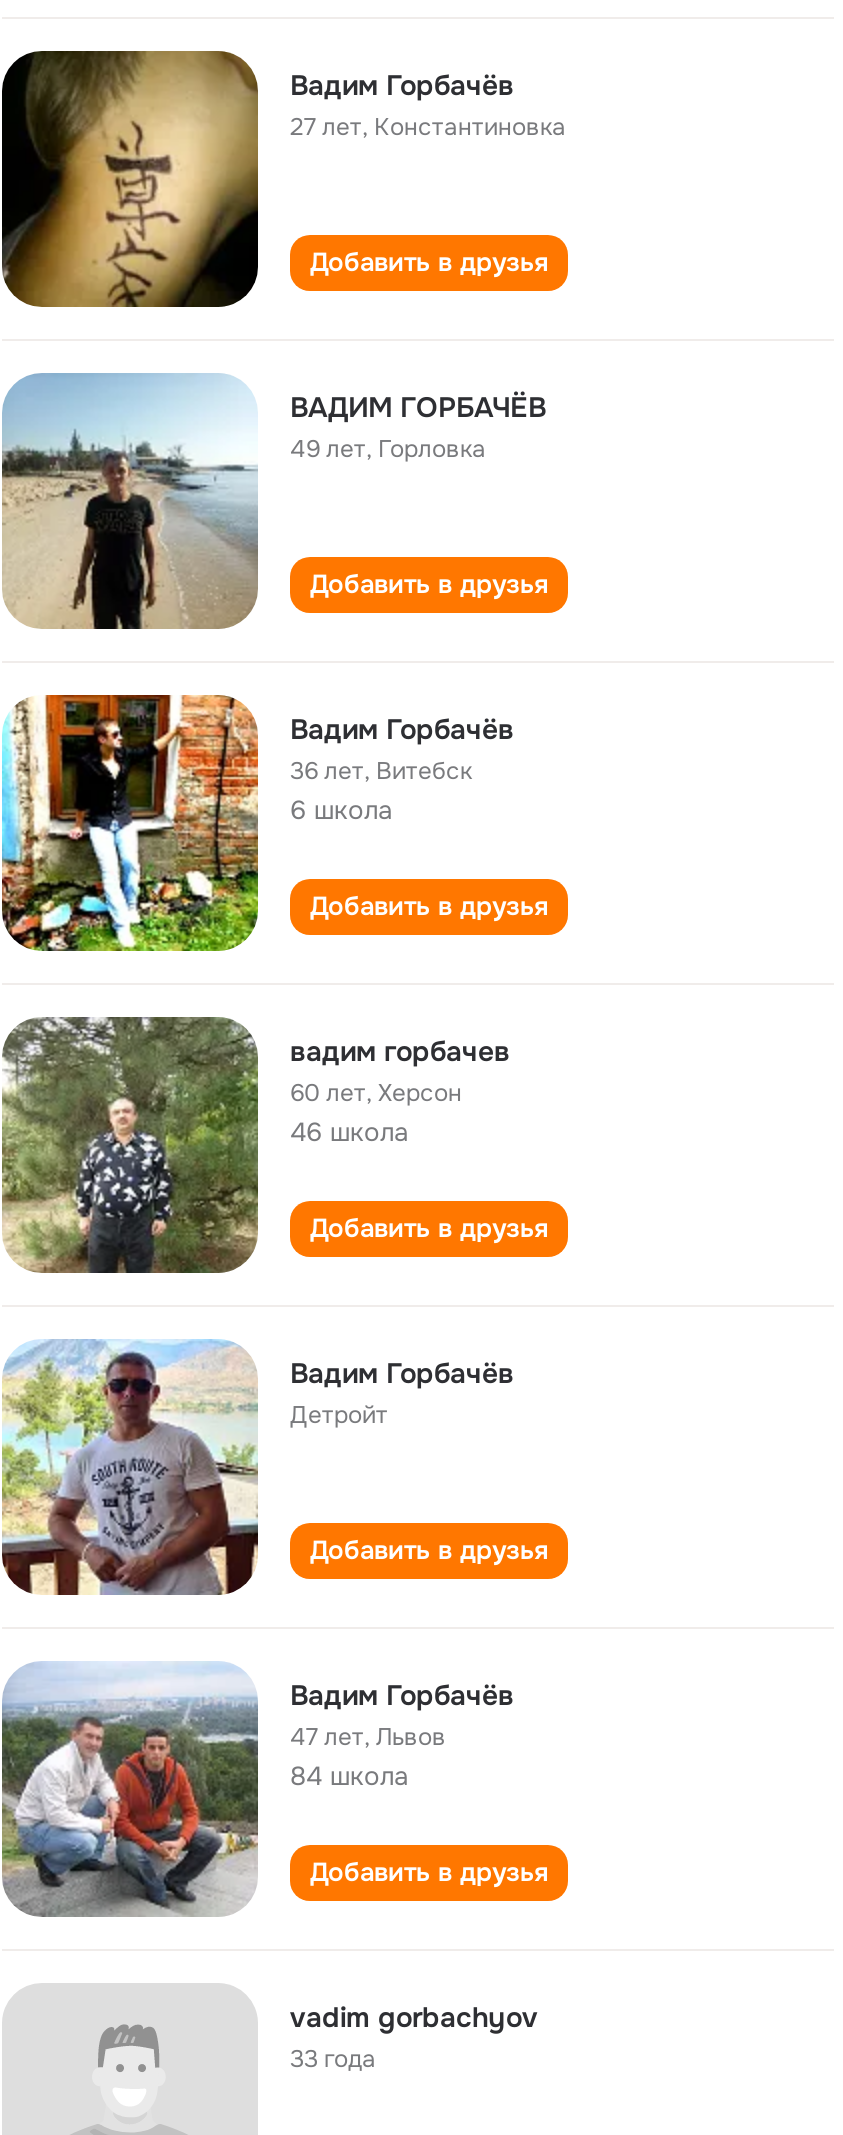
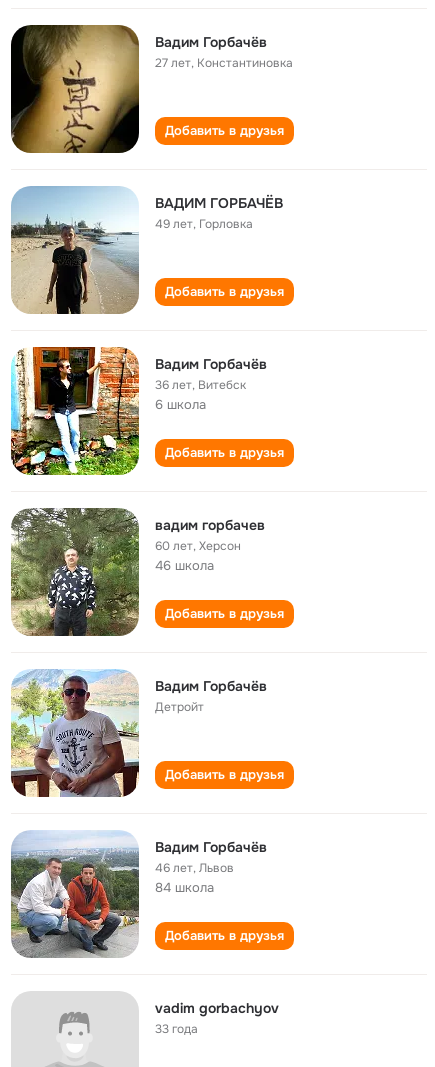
[290,1721,446,1753] 47 лет, Львов -> [155,860,234,876] 46 лет, Львов

